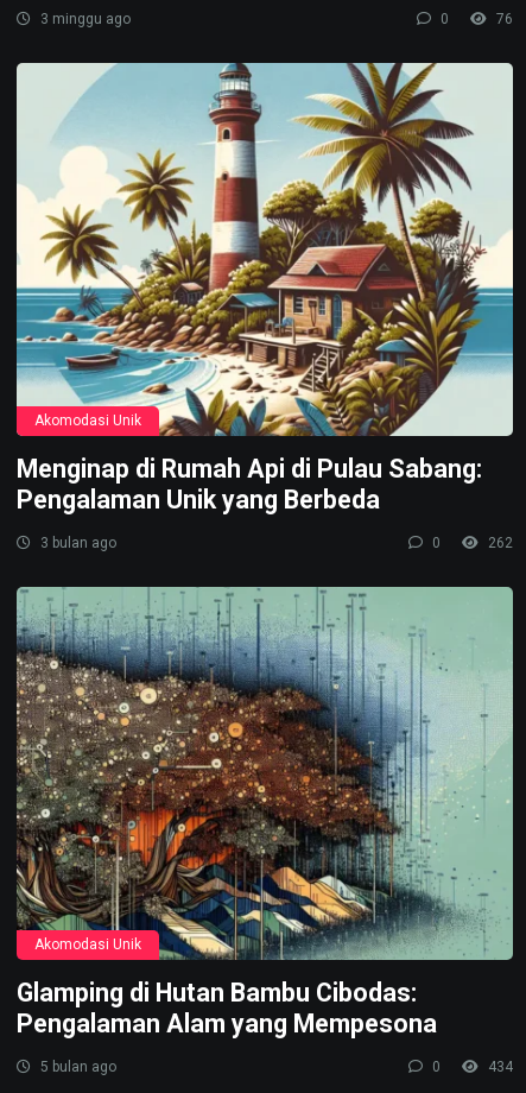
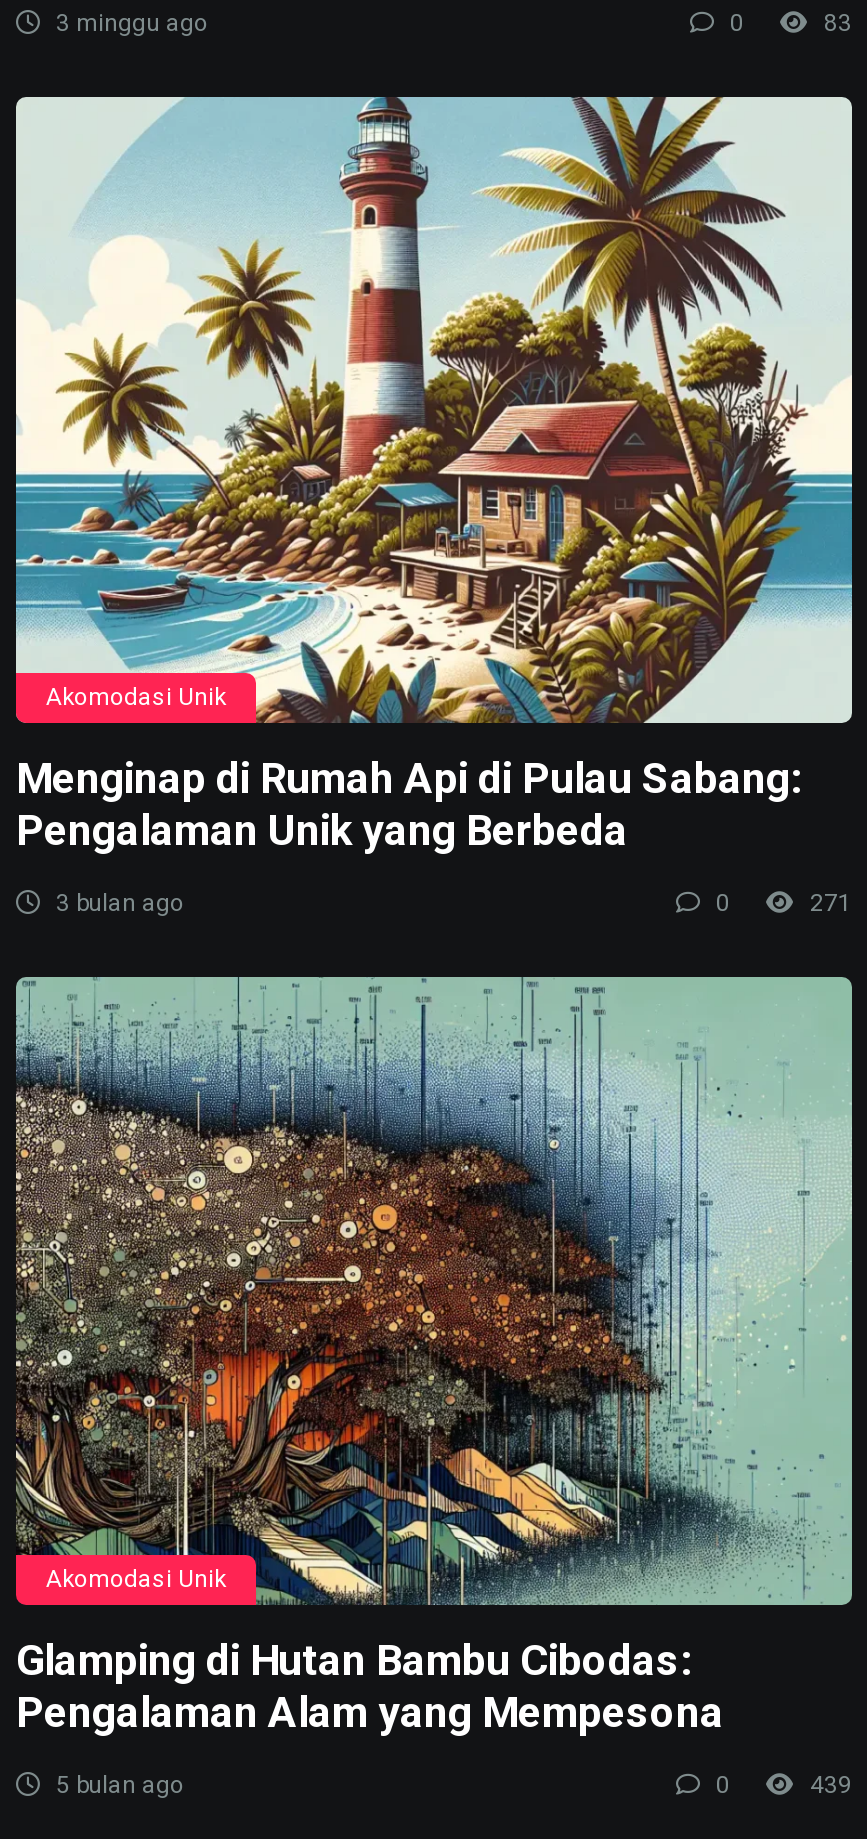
[493,11,513,28] 76 -> [818,9,852,37] 83
[484,535,513,552] 262 -> [804,890,852,918] 271
[484,1059,513,1075] 434 -> [804,1771,852,1799] 439

